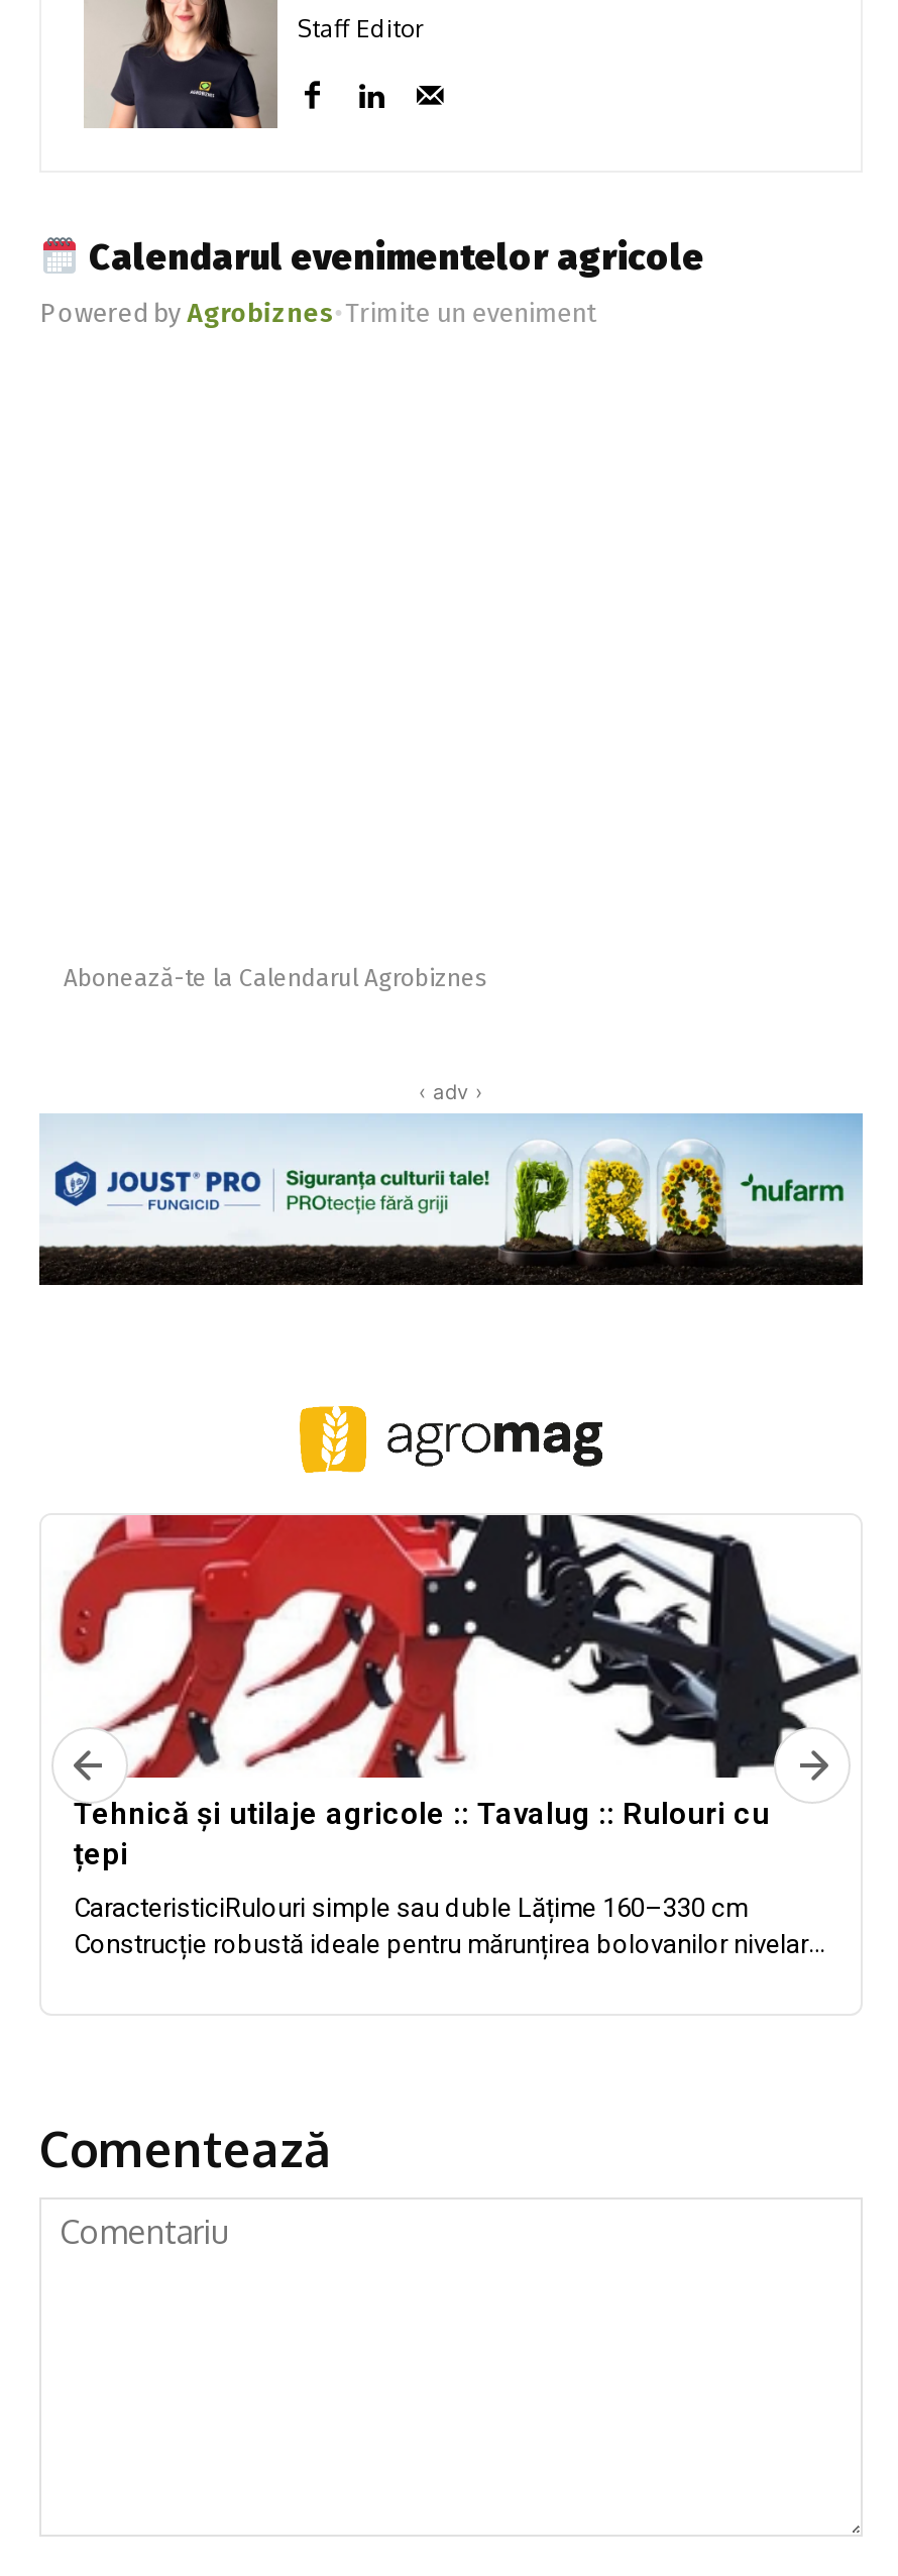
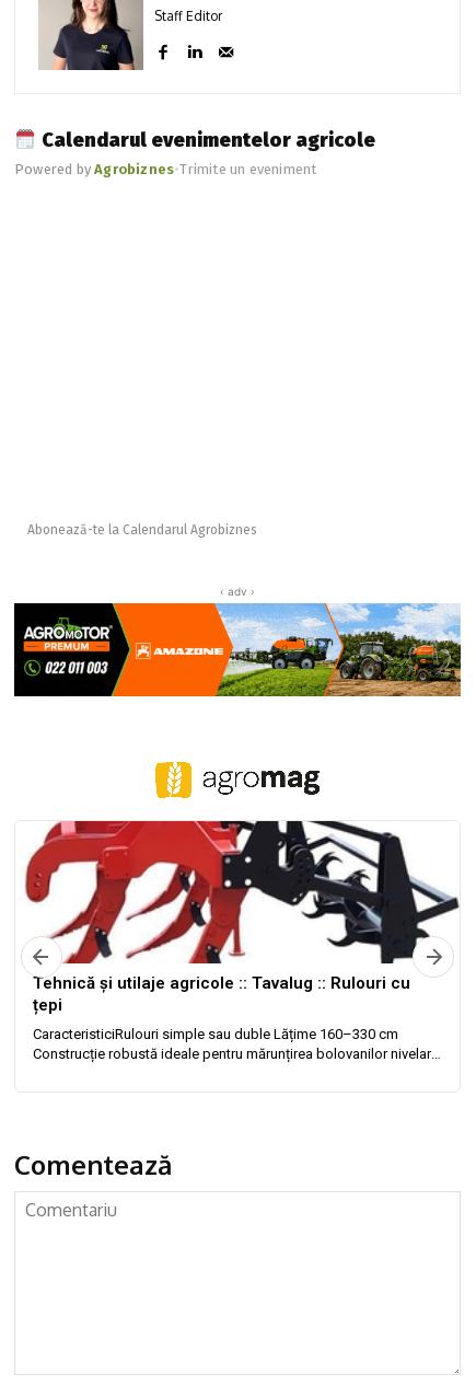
[39,1112,865,1288] [image] -> [13,602,462,697] [image]

